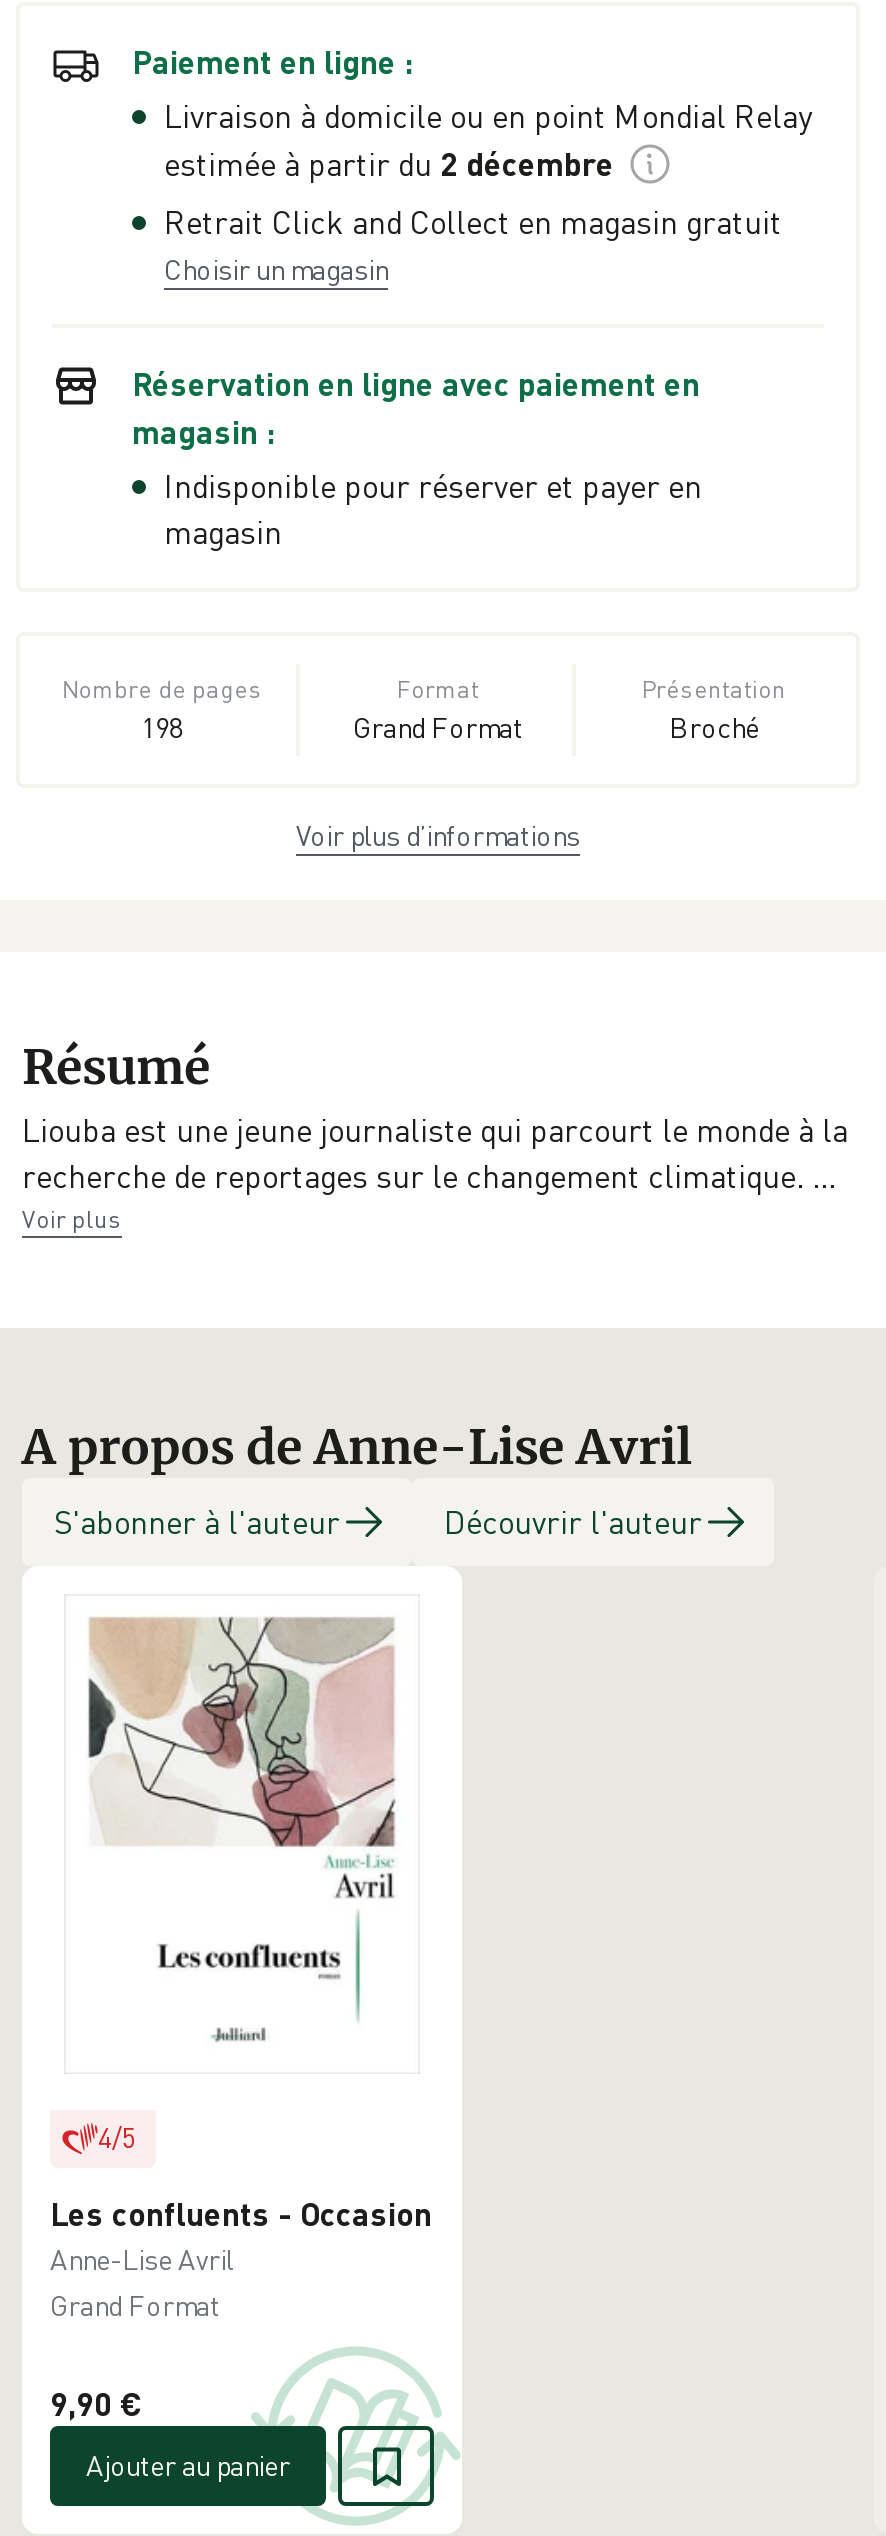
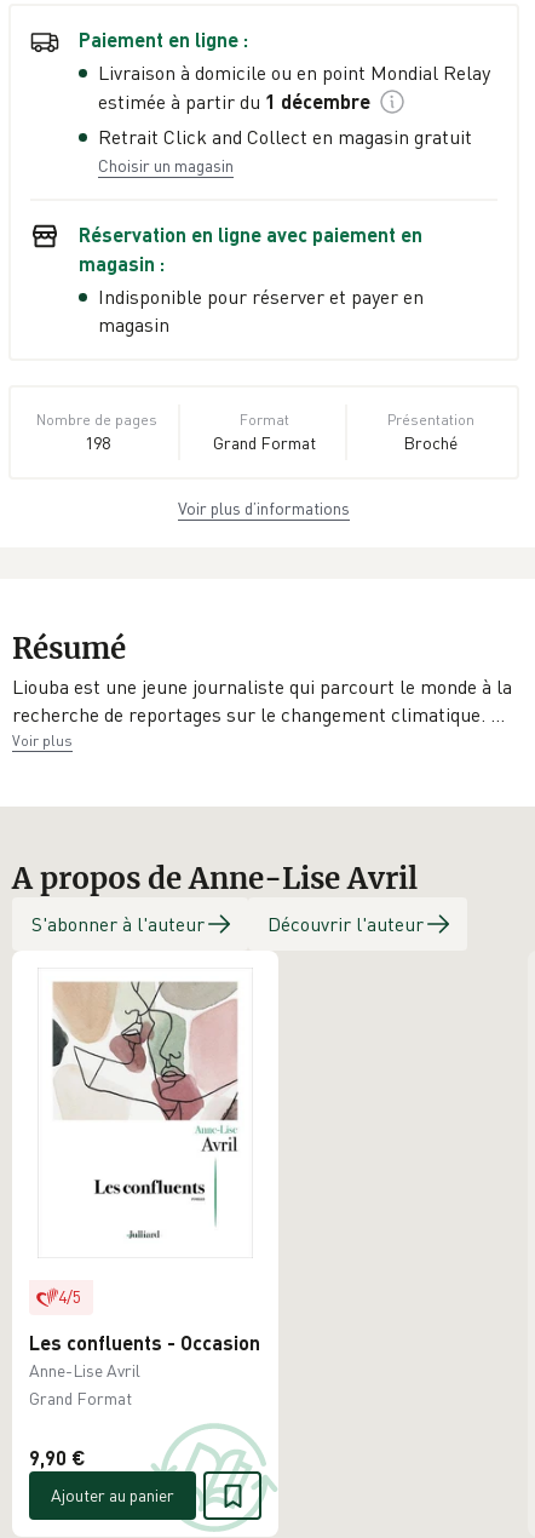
[164,145,614,185] estimée à partir du 2 décembre -> [98,90,370,114] estimée à partir du 1 décembre

